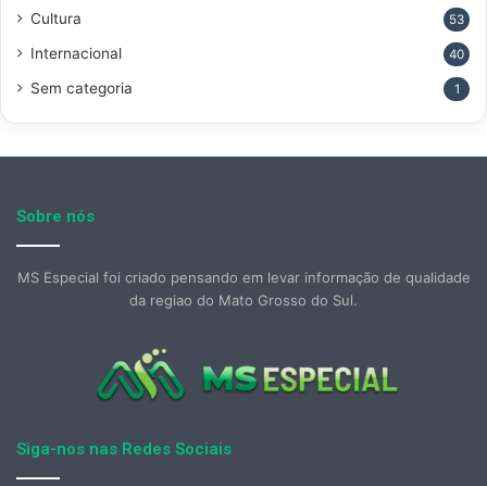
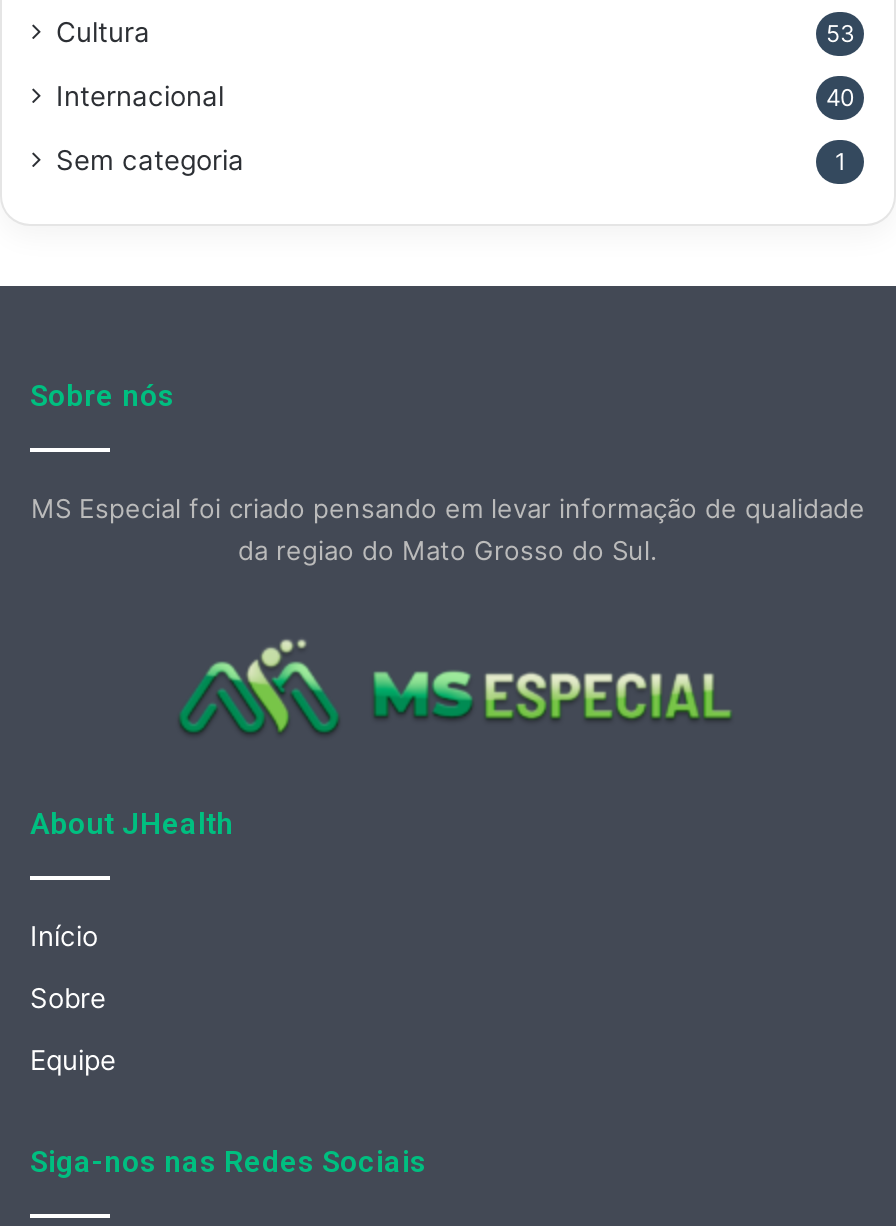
none -> [30,807,234,1077] About JHealth | Início | Sobre | Equipe

